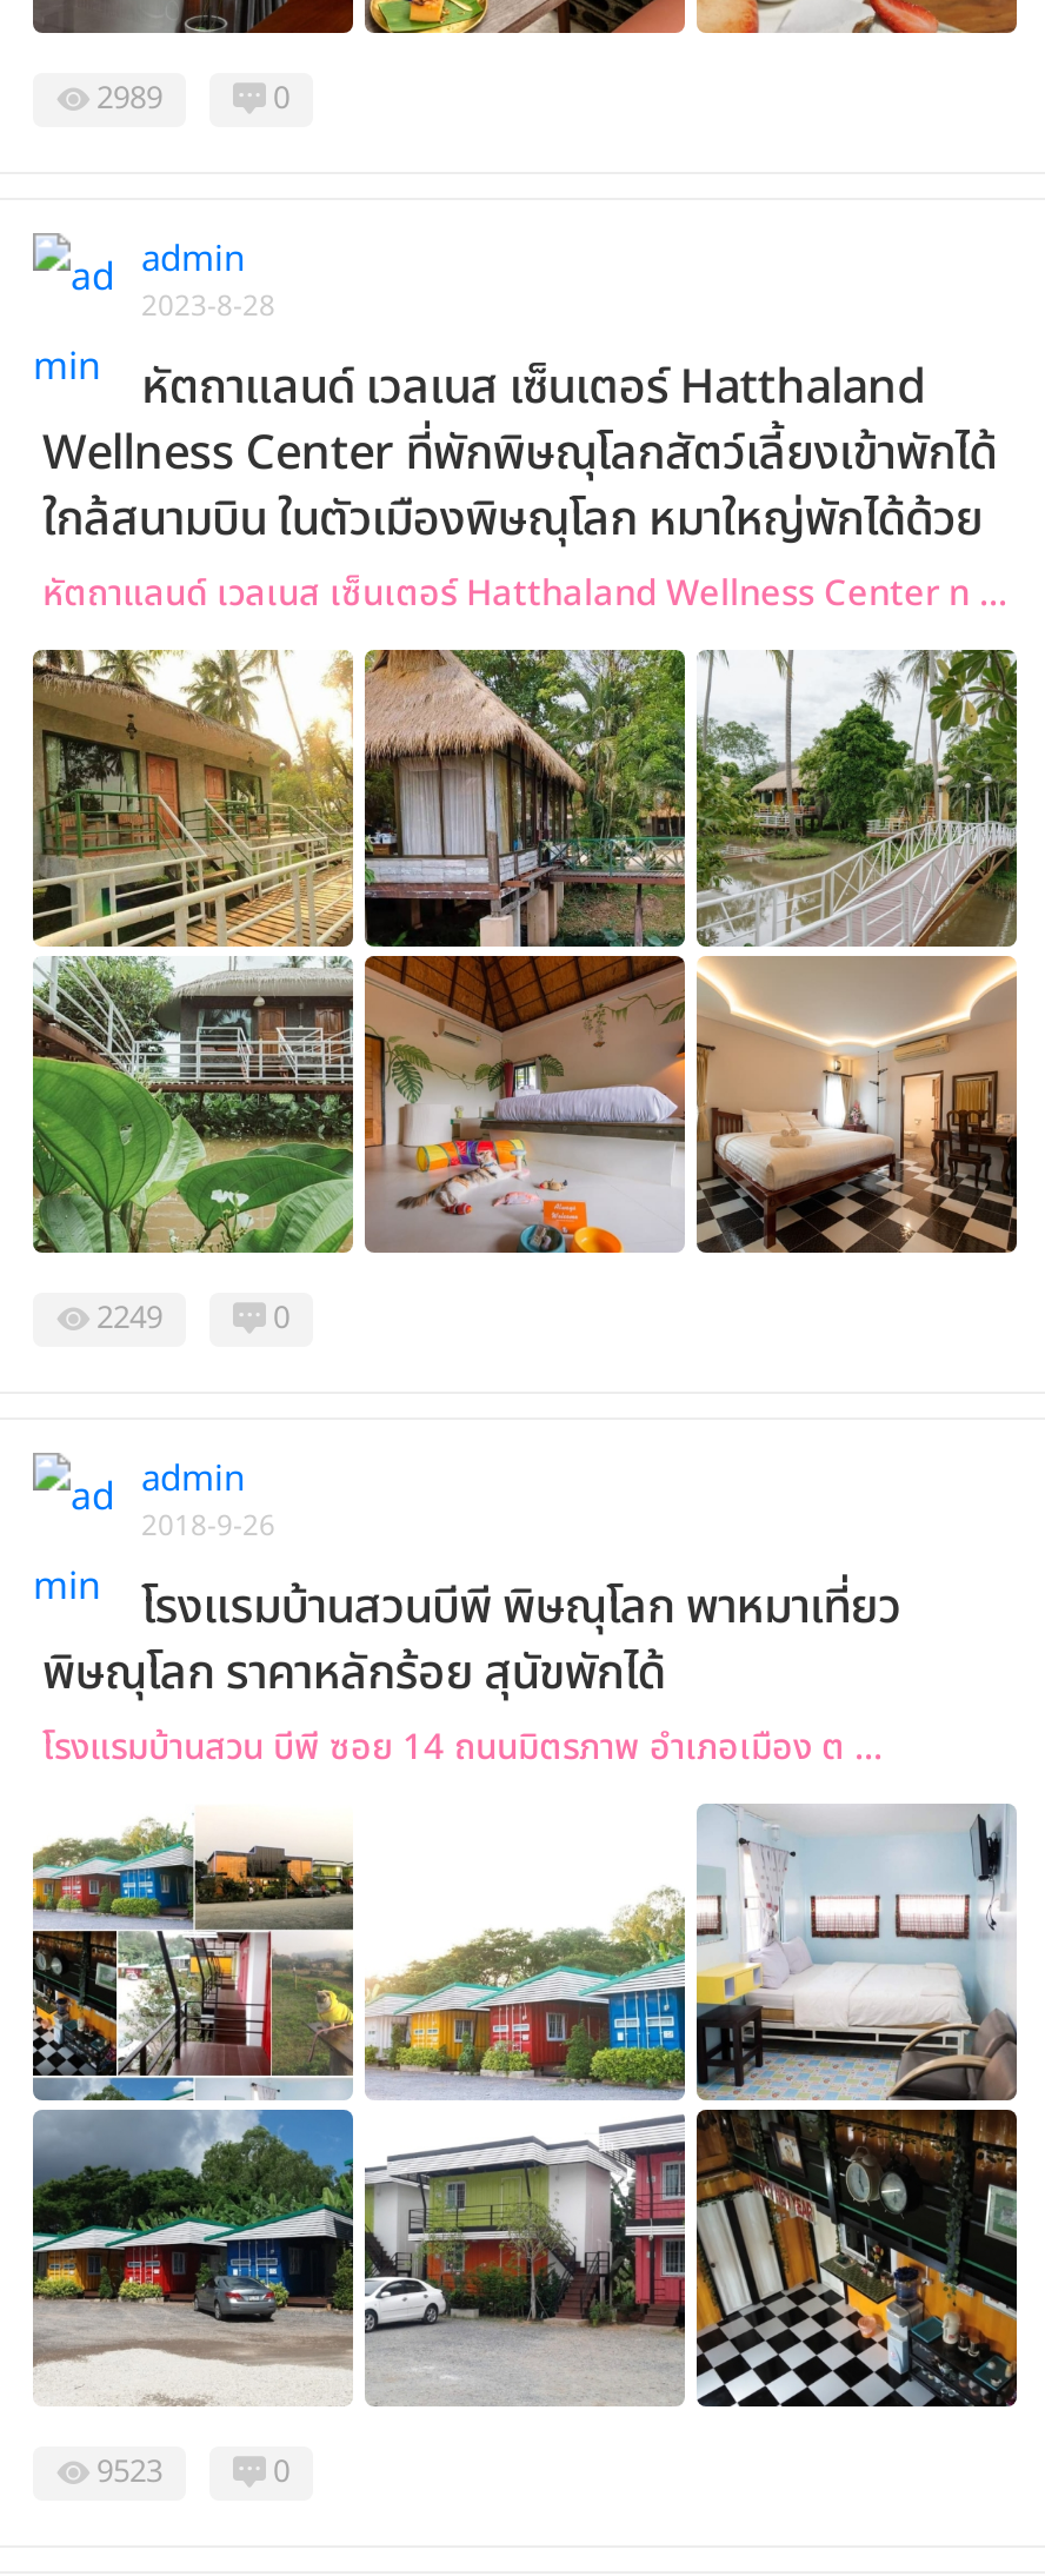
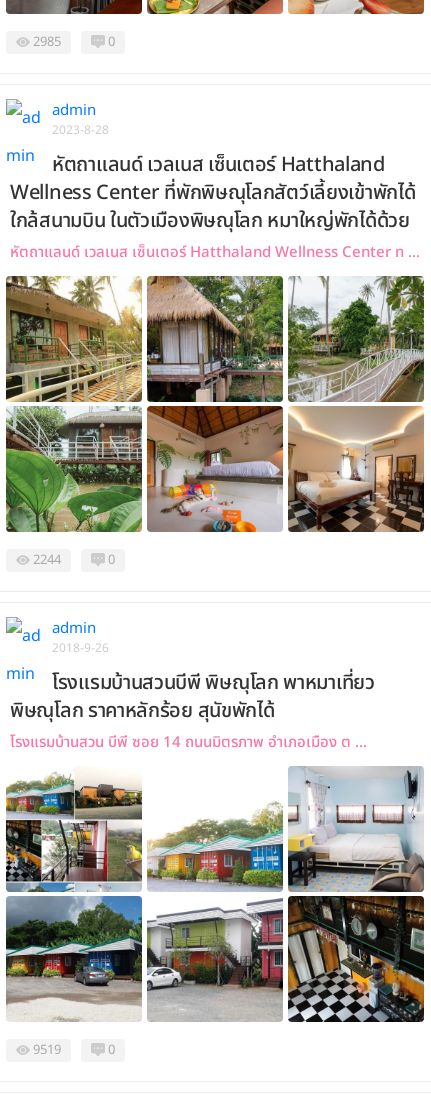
[96,75,162,122] 2989 -> [33,32,61,52] 2985
[96,1295,162,1342] 2249 -> [33,550,61,570] 2244
[96,2448,162,2495] 9523 -> [33,1040,61,1060] 9519

